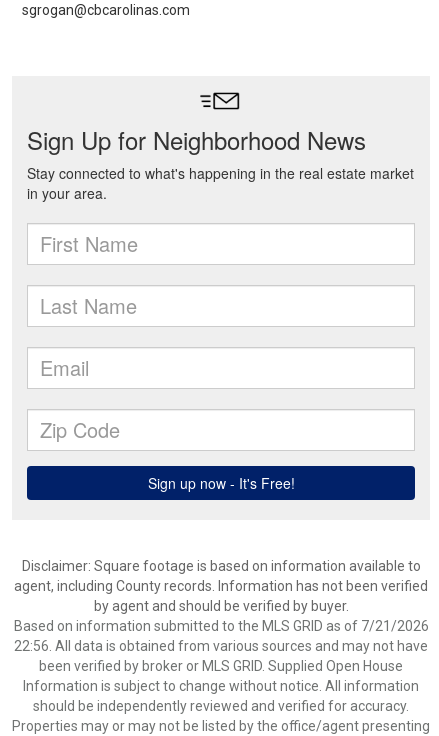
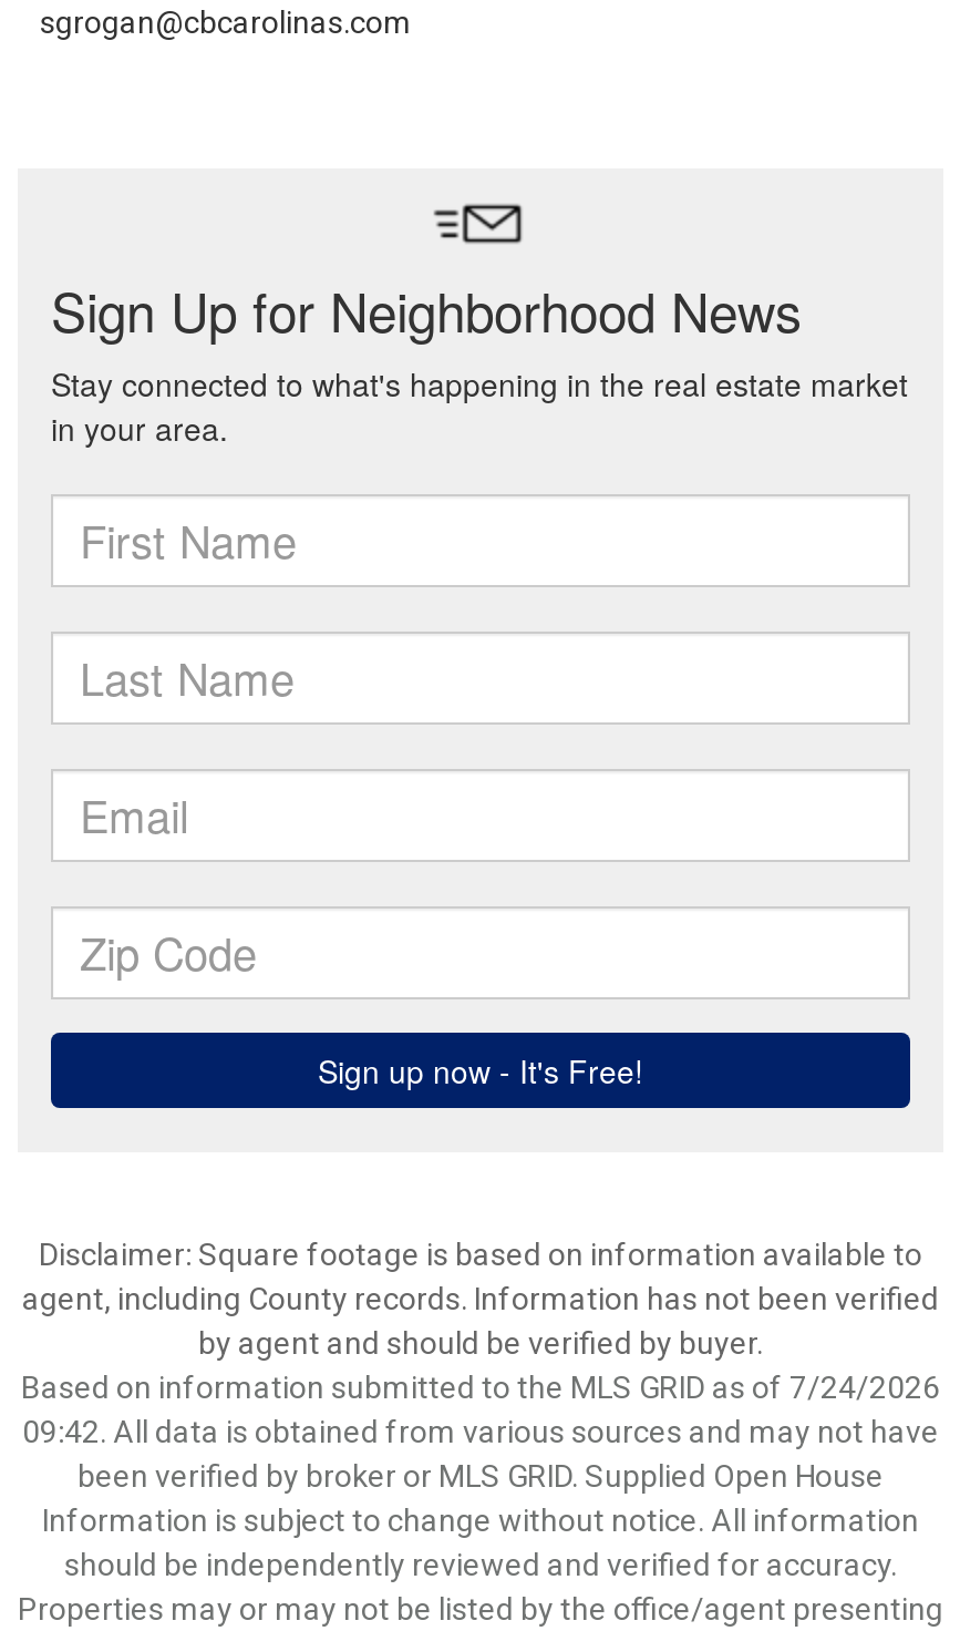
[13,618,428,634] Based on information submitted to the MLS GRID as of 7/21/2026 -> [21,1370,940,1405] Based on information submitted to the MLS GRID as of 7/24/2026
[14,638,428,654] 22:56. All data is obtained from various sources and may not have -> [22,1414,939,1449] 09:42. All data is obtained from various sources and may not have

